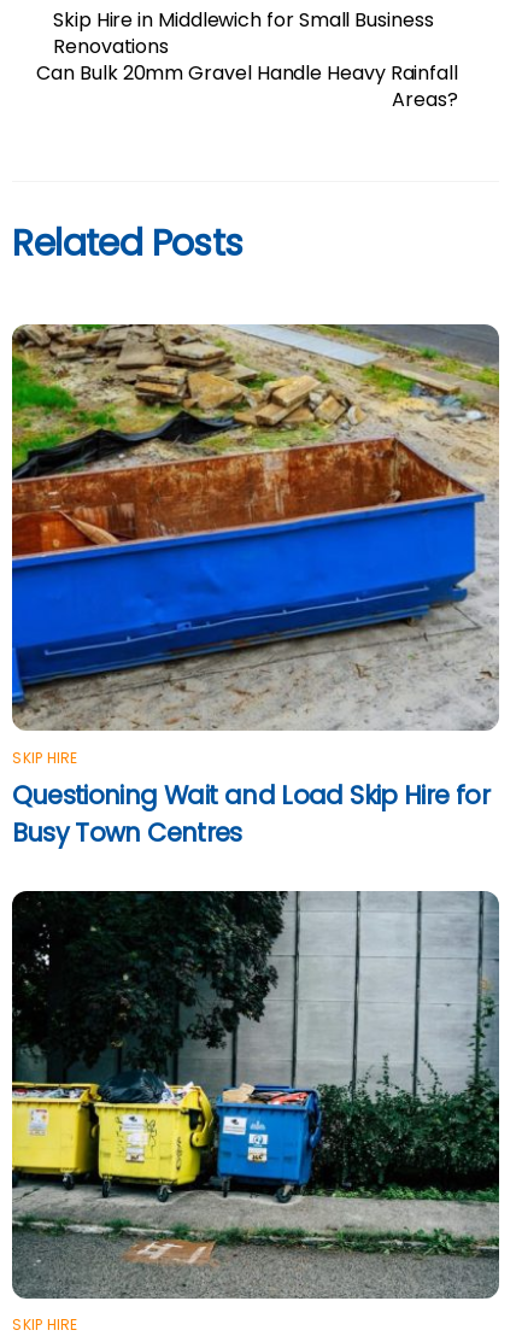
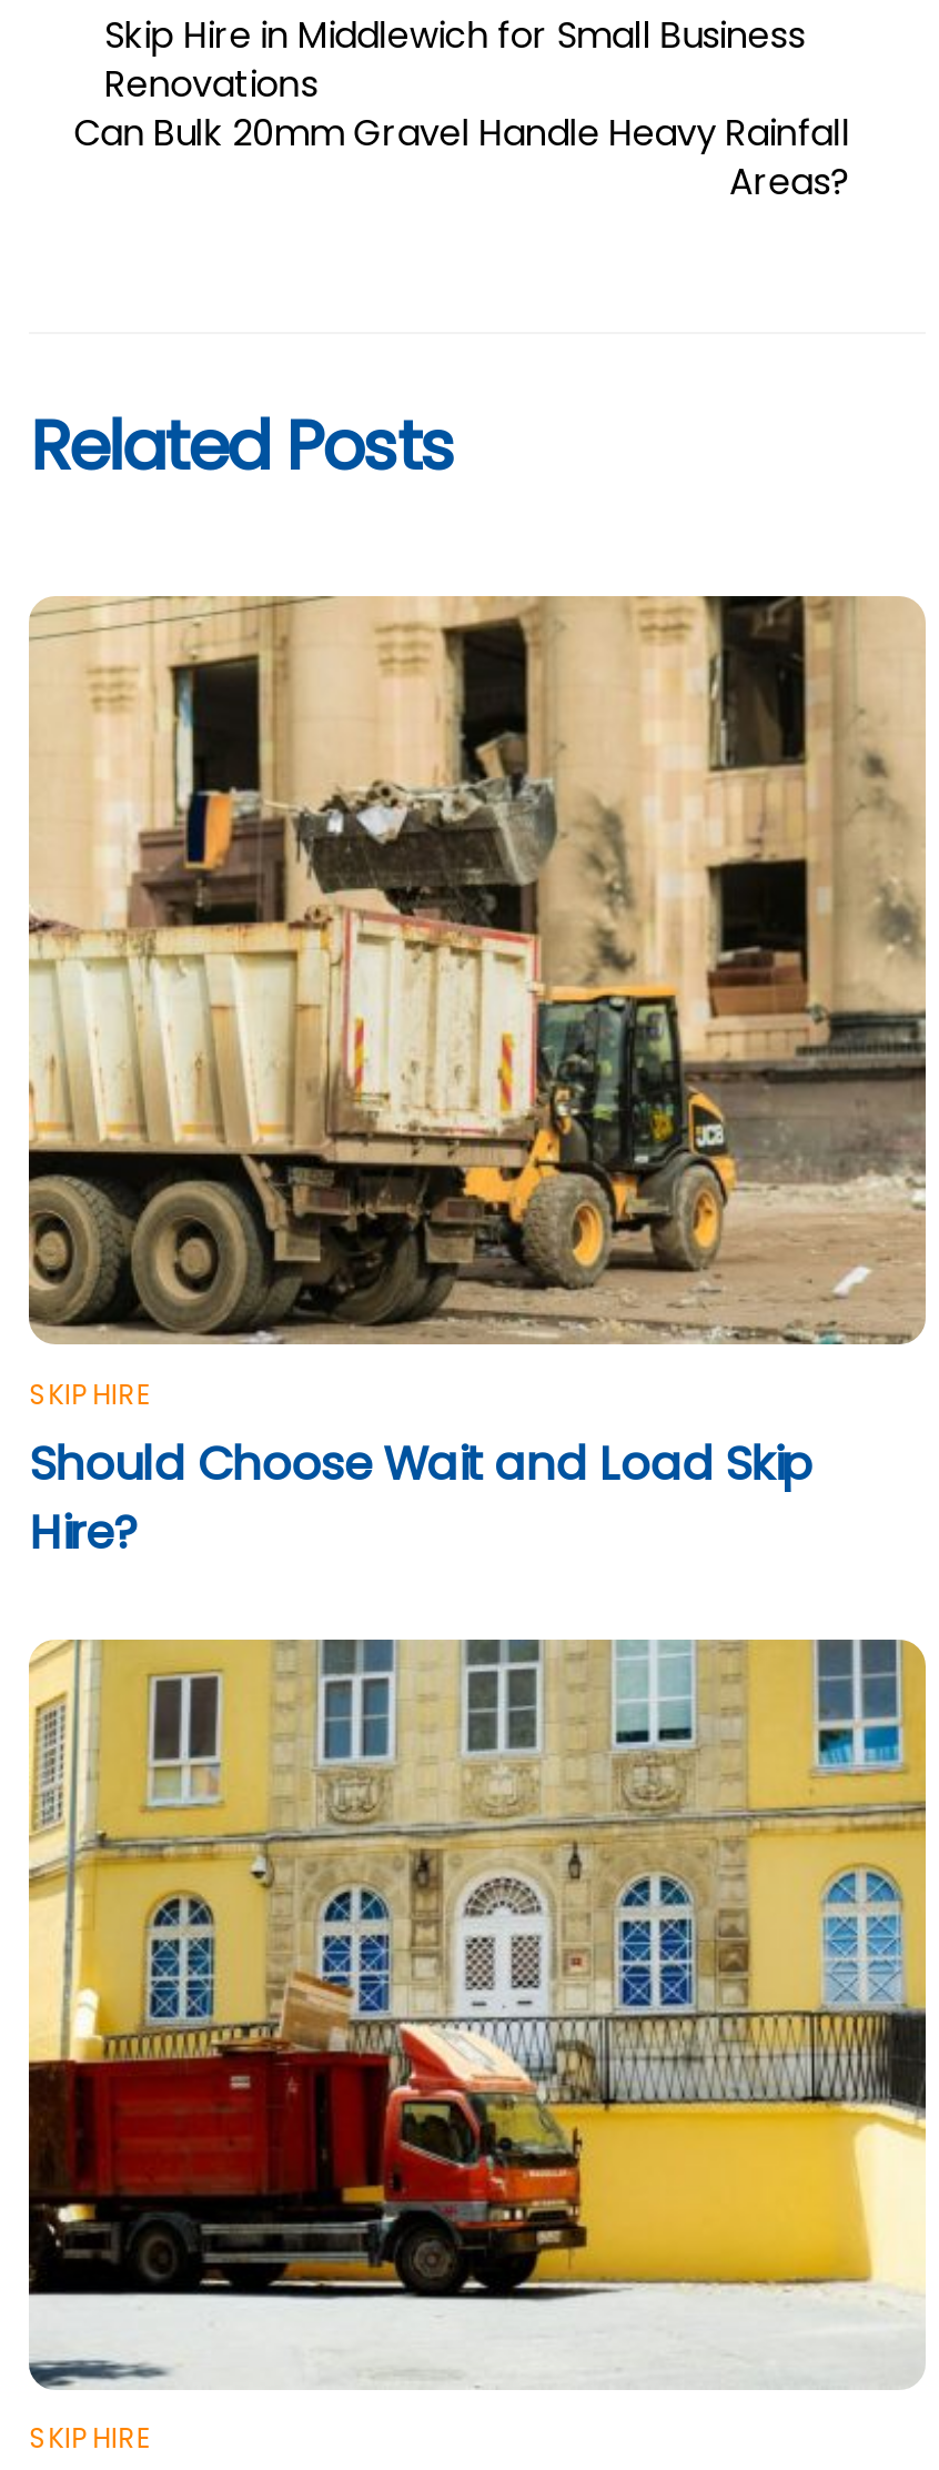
[11,323,499,850] [image] | Questioning Wait and Load Skip Hire for | Busy Town Centres -> [27,594,926,1564] [image] | Should Choose Wait and Load Skip | Hire?
[11,890,500,1299] [image] -> [27,1637,928,2388] [image]

